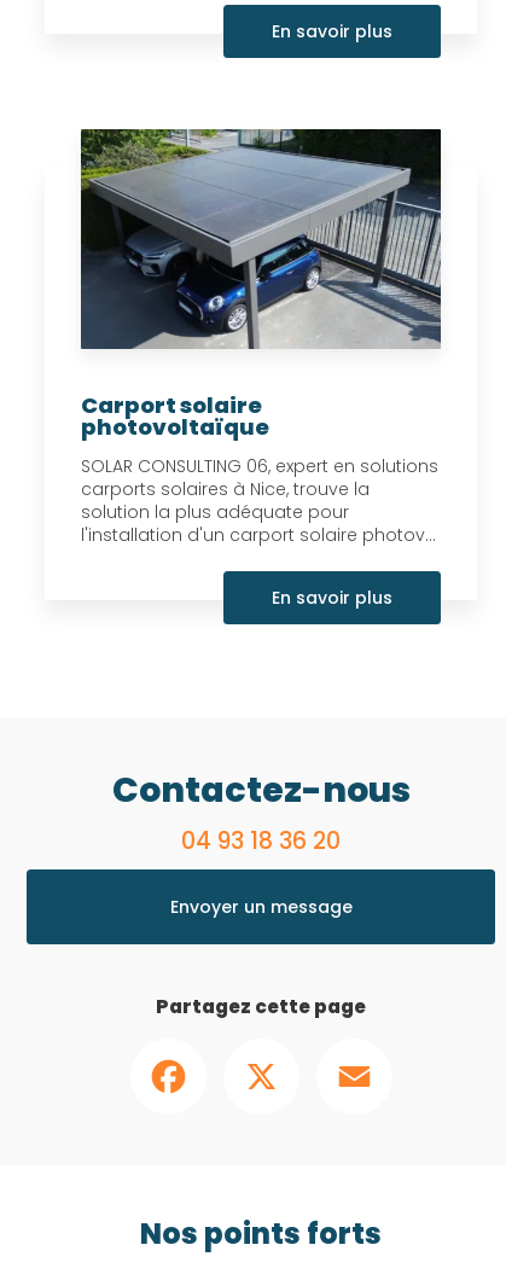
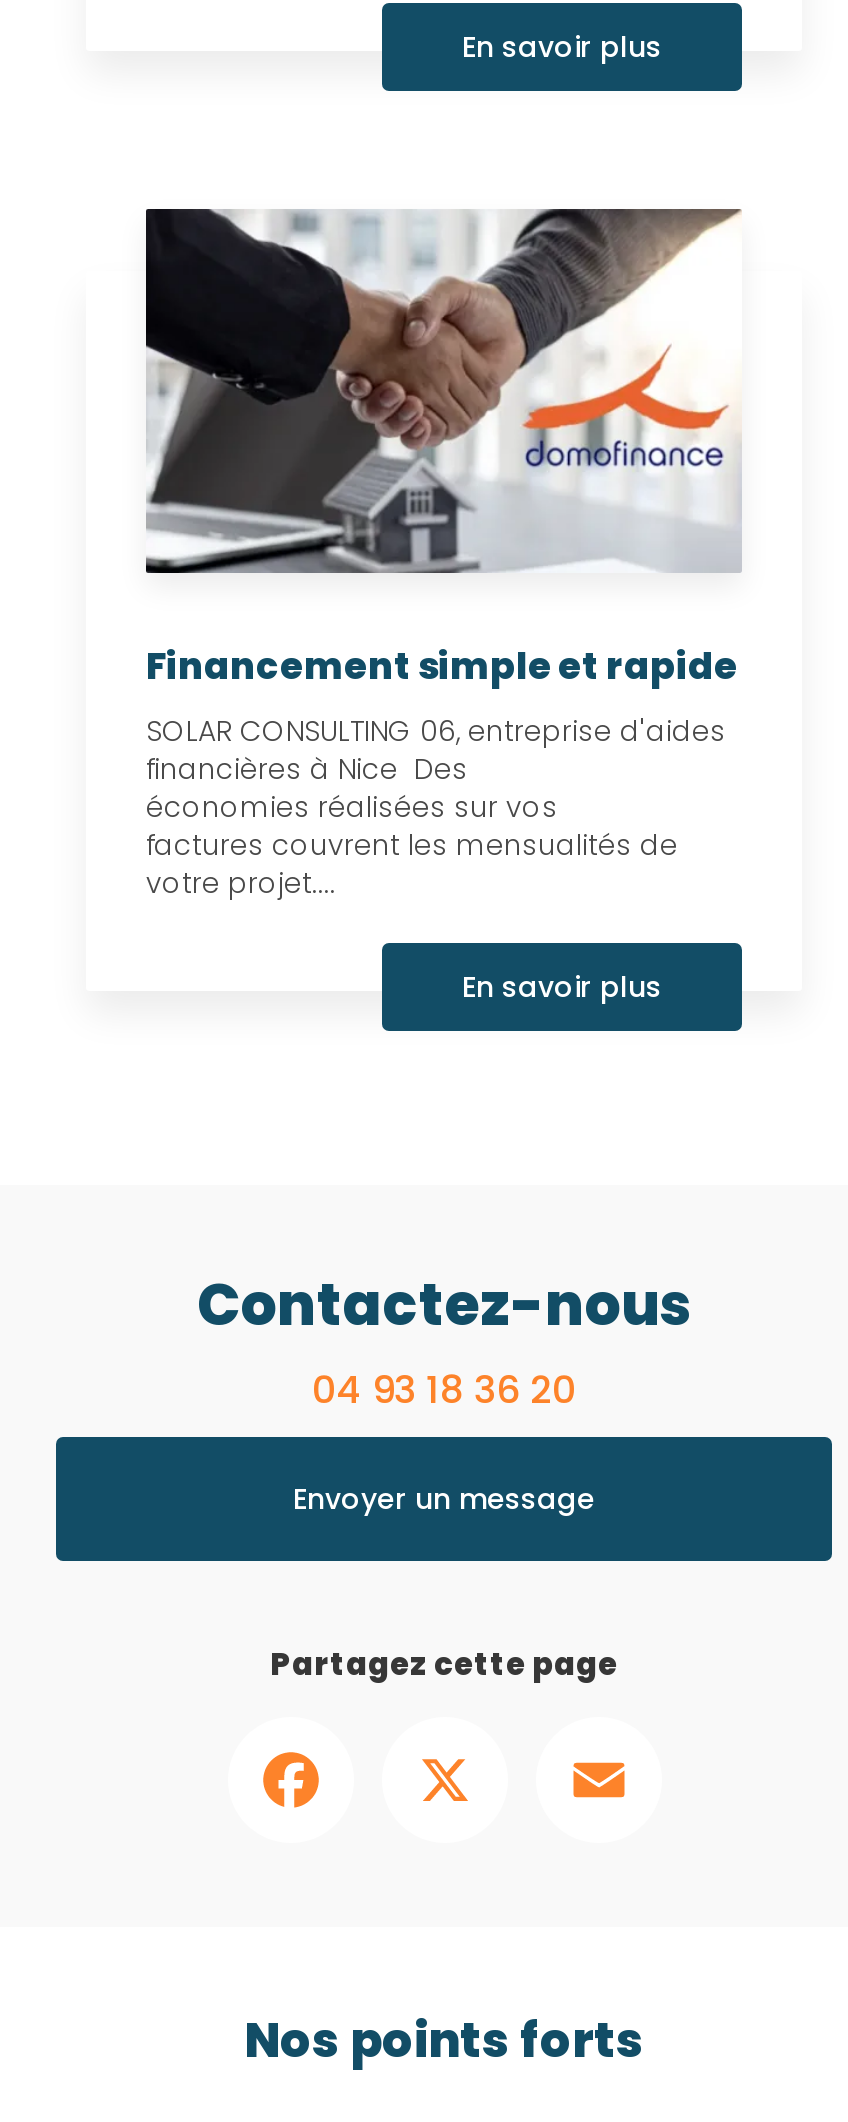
[80,128,442,546] [image] | Carport solaire | photovoltaïque | SOLAR CONSULTING 06, expert en solutions | carports solaires à Nice, trouve la | solution la plus adéquate pour | l'installation d'un carport solaire photov... -> [144,207,742,902] [image] | Financement simple et rapide | SOLAR CONSULTING 06, entreprise d'aides | financières à Nice Des | économies réalisées sur vos | factures couvrent les mensualités de | votre projet....

